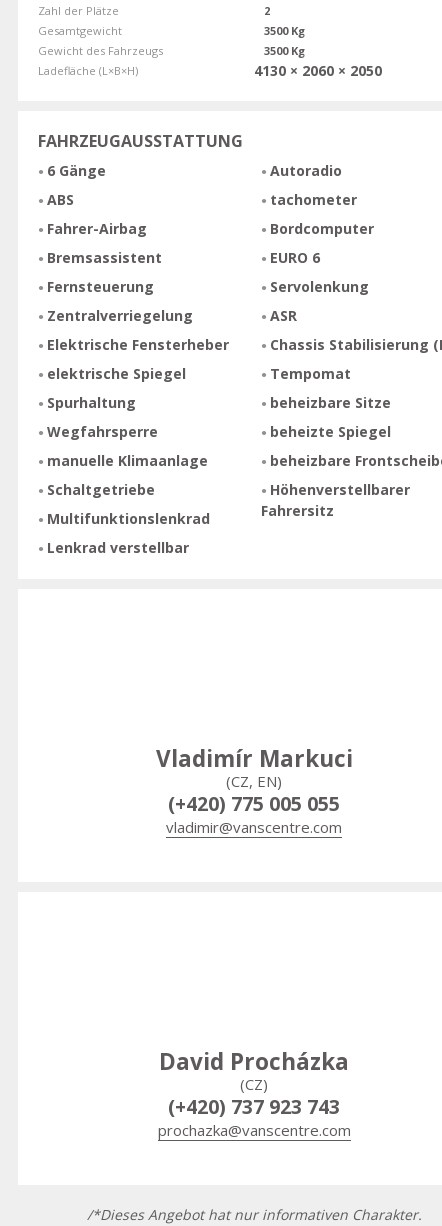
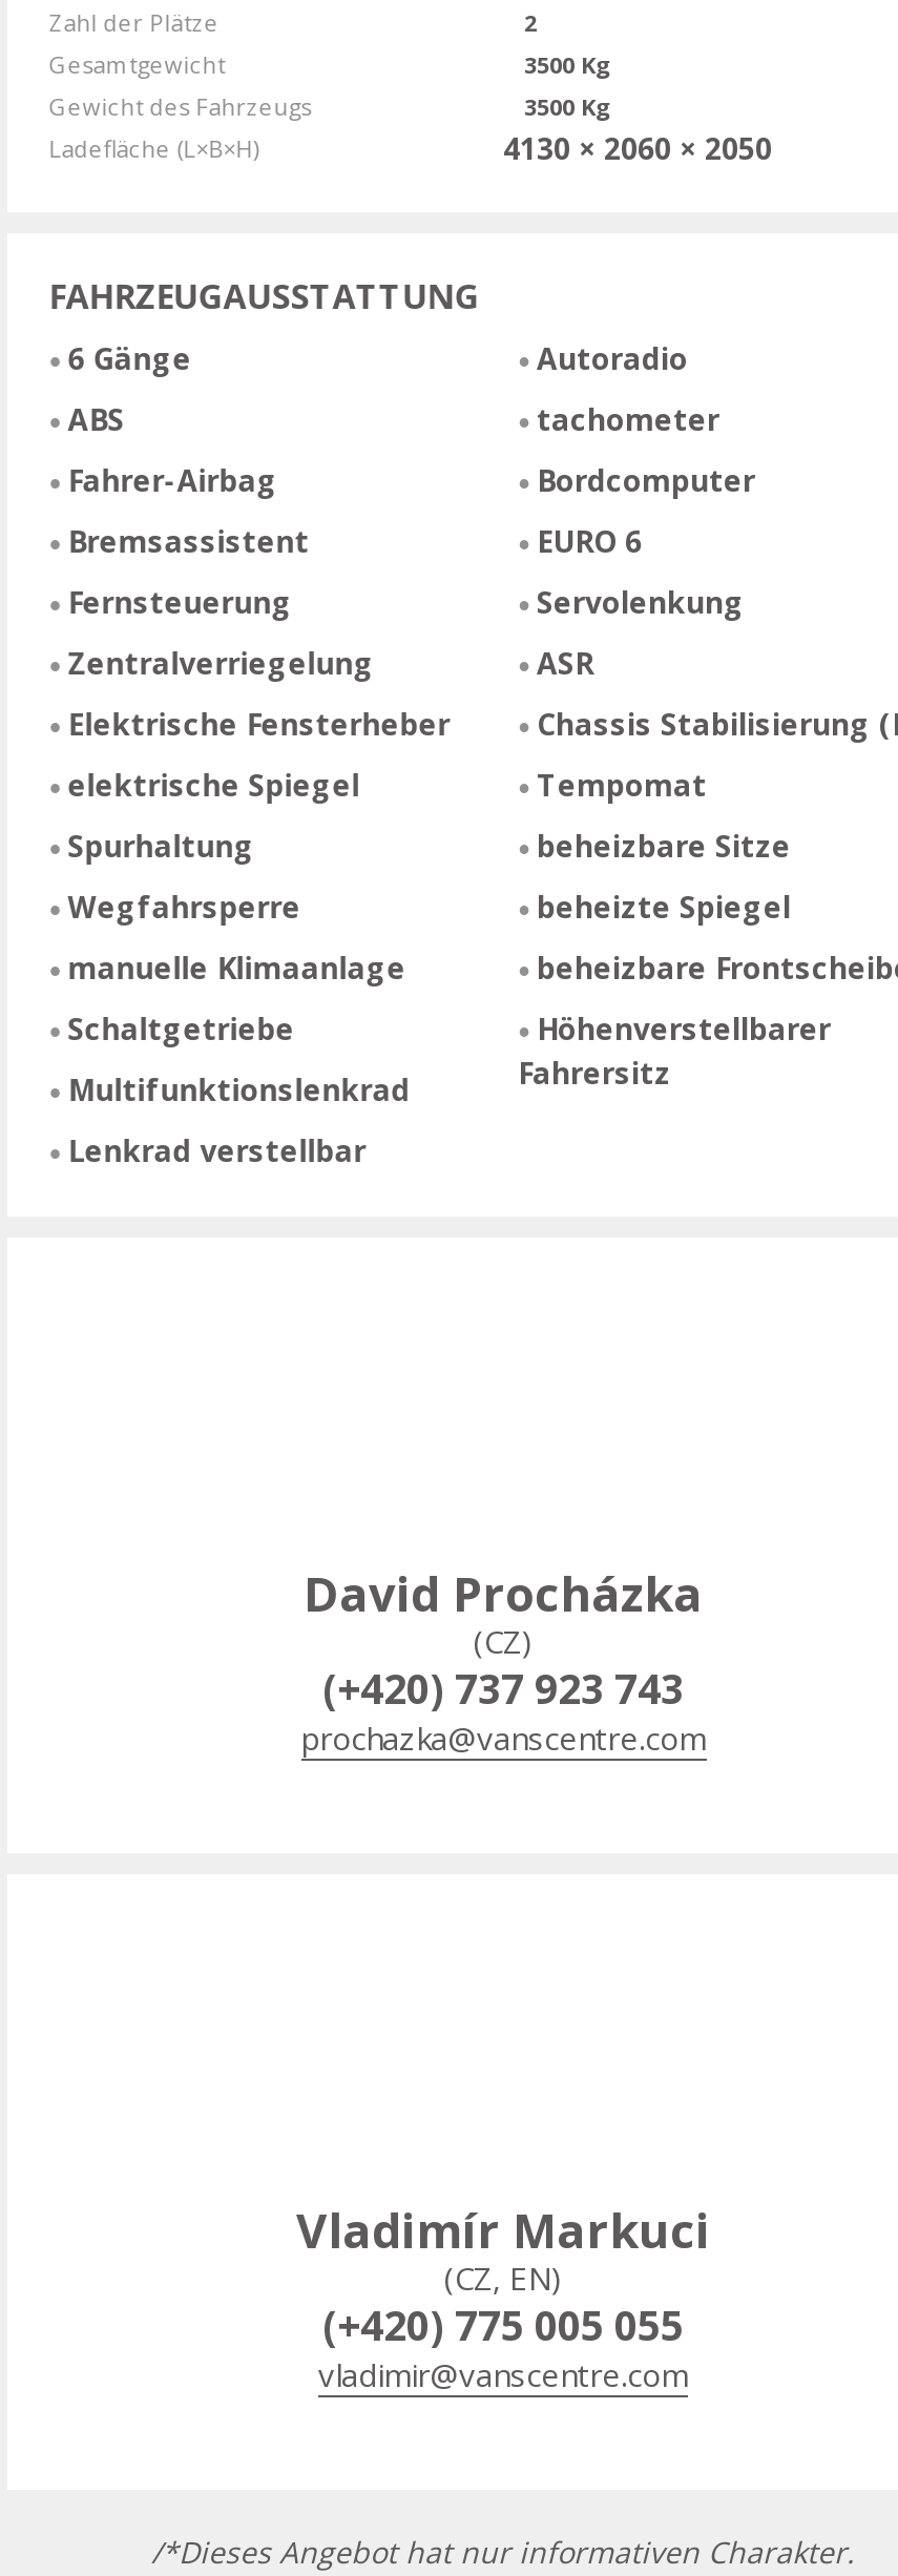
moved [155,743,352,837] -> [296,2198,710,2396]: Vladimír Markuci | (CZ, EN) | (+420) 775 005 055 | vladimir@vanscentre.com
moved [157,1046,350,1140] -> [300,1561,706,1759]: David Procházka | (CZ) | (+420) 737 923 743 | prochazka@vanscentre.com

